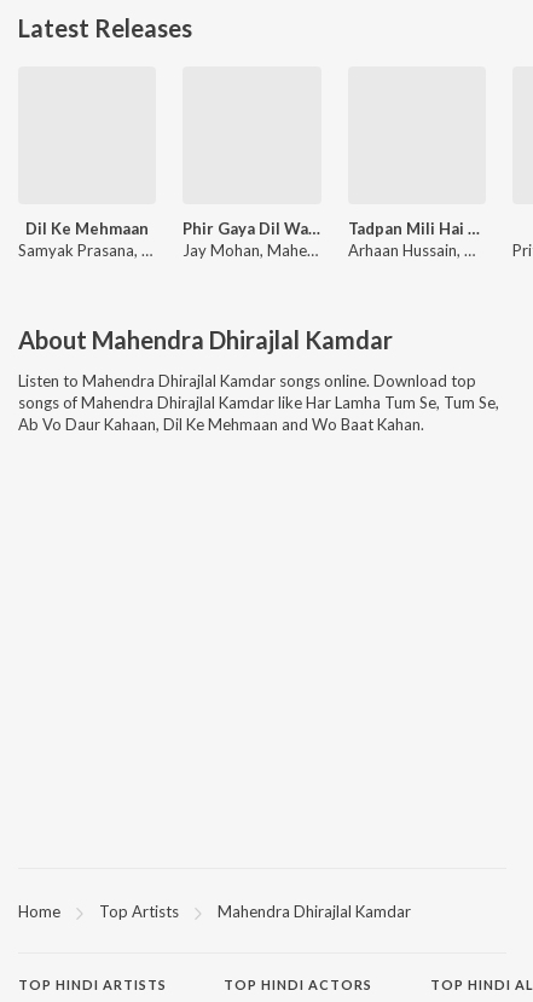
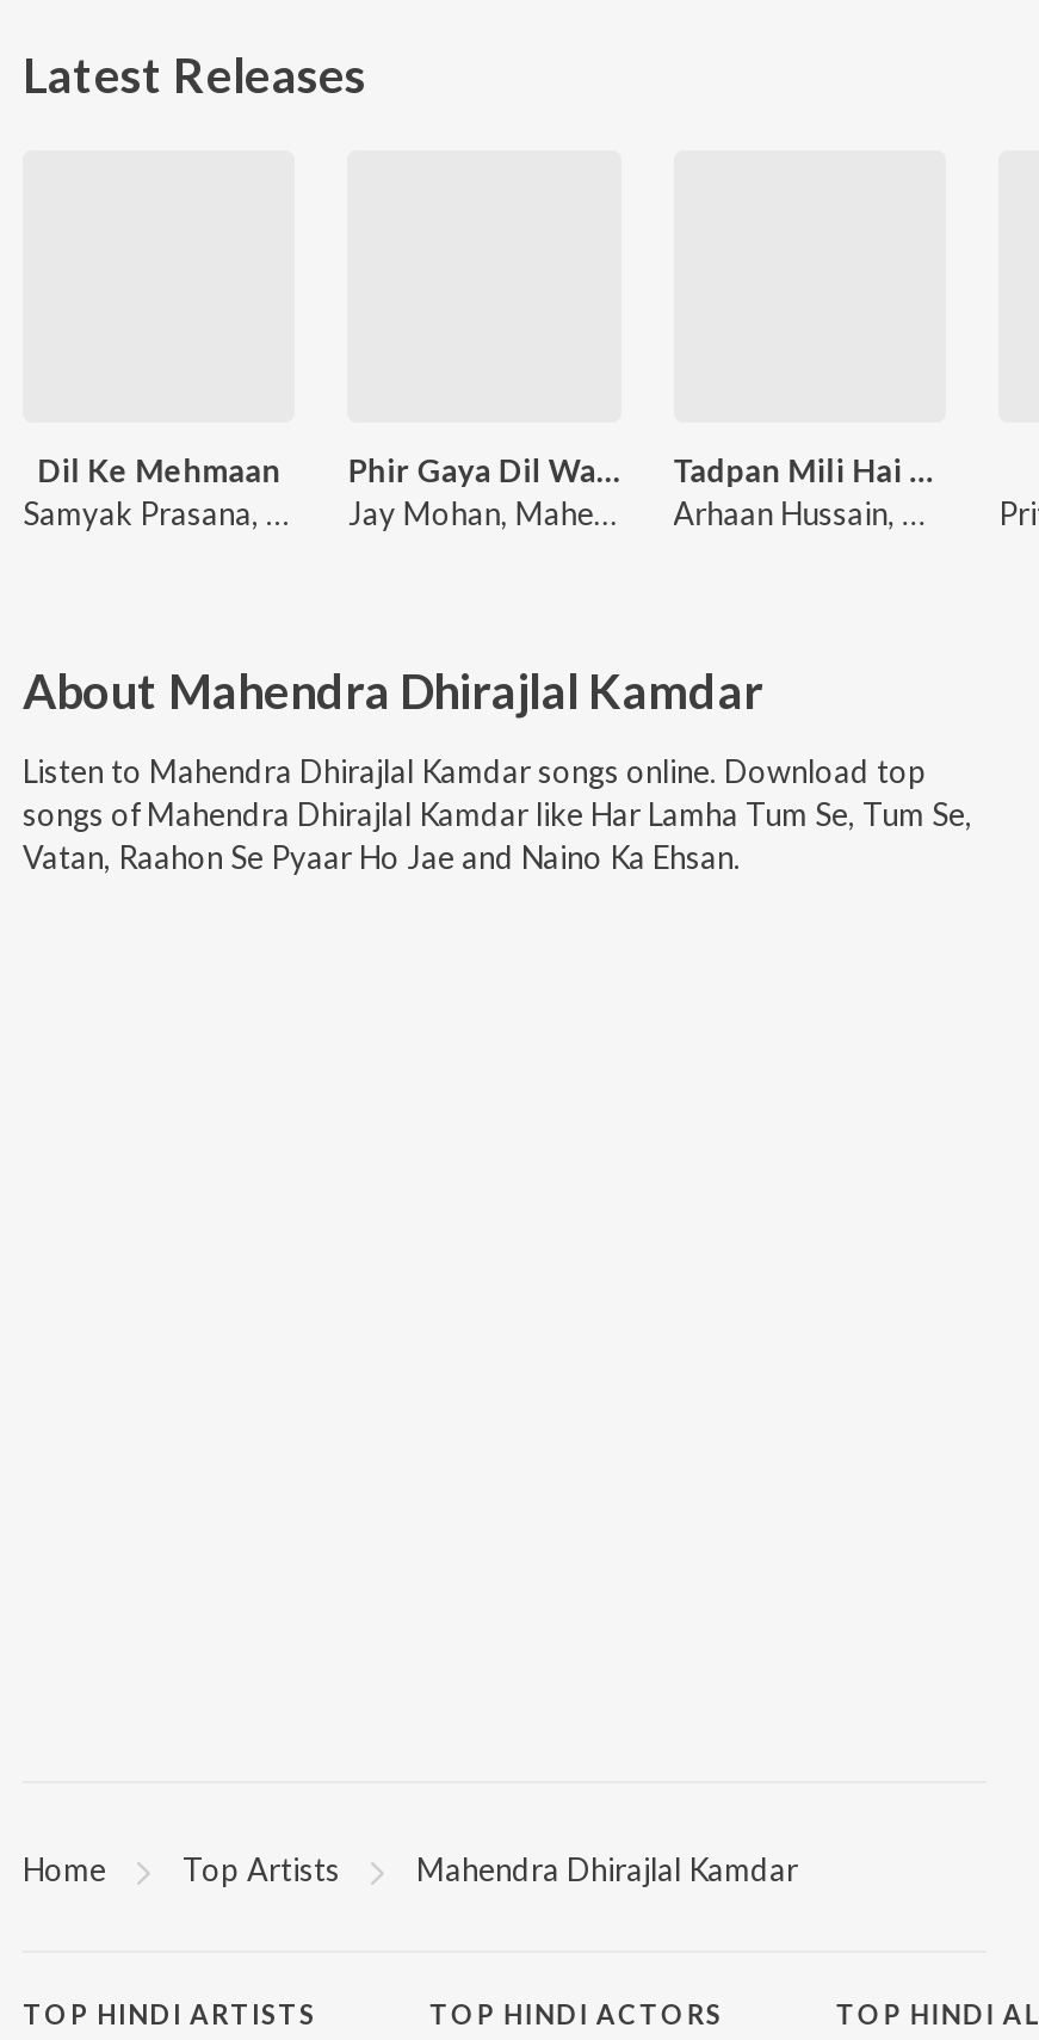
[18,414,424,434] Ab Vo Daur Kahaan, Dil Ke Mehmaan and Wo Baat Kahan. -> [23,837,741,876] Vatan, Raahon Se Pyaar Ho Jae and Naino Ka Ehsan.

